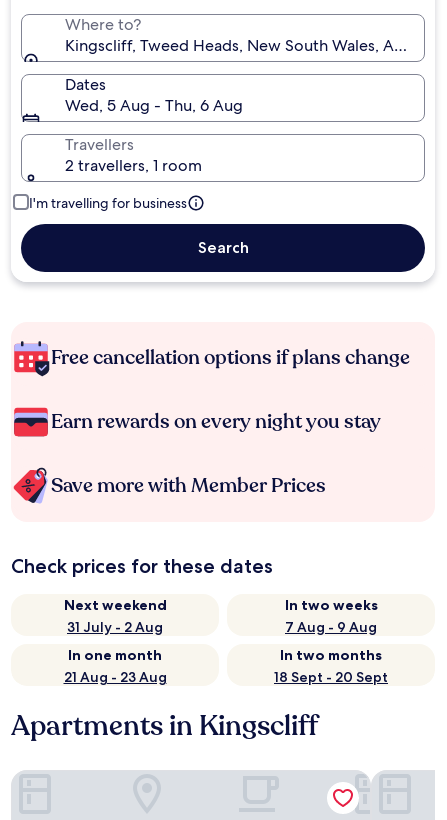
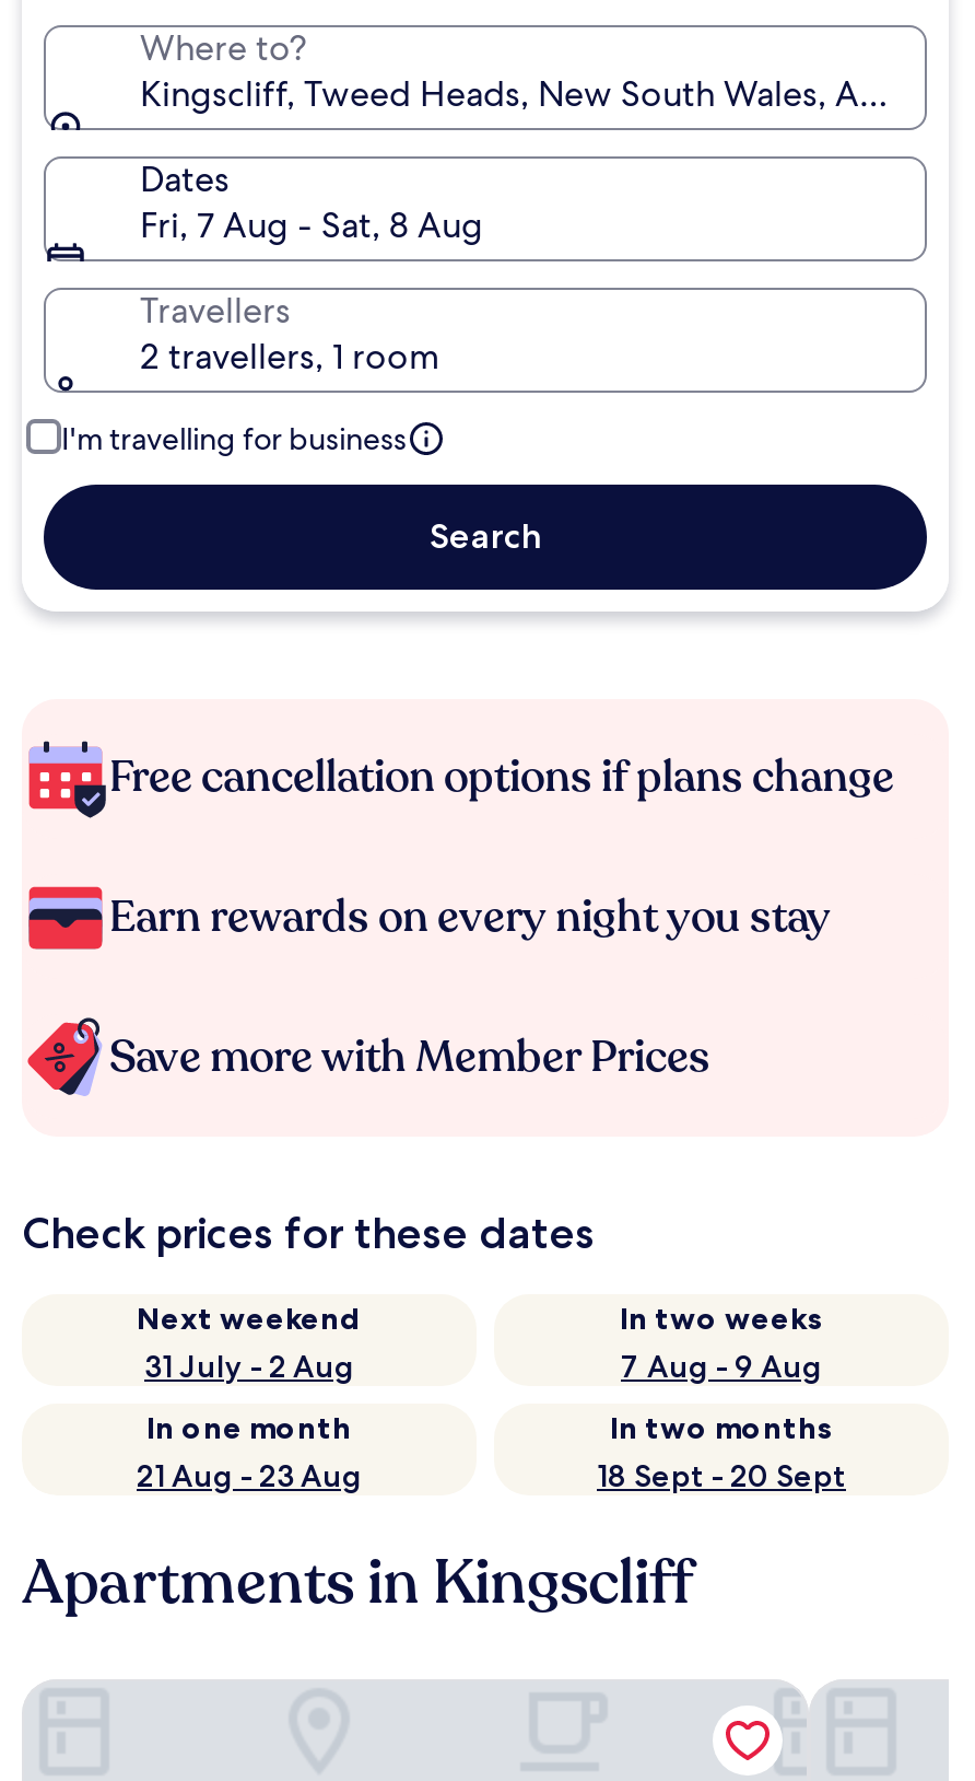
[65,95,243,116] Wed, 5 Aug - Thu, 6 Aug -> [140,202,483,248] Fri, 7 Aug - Sat, 8 Aug

